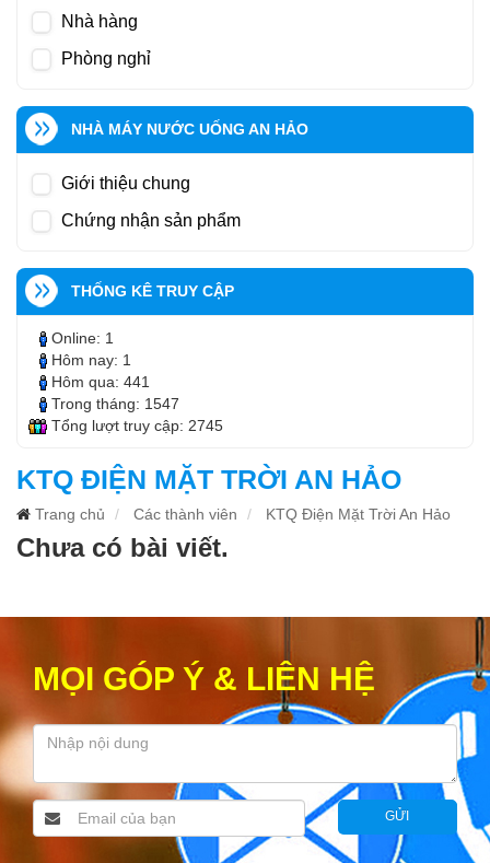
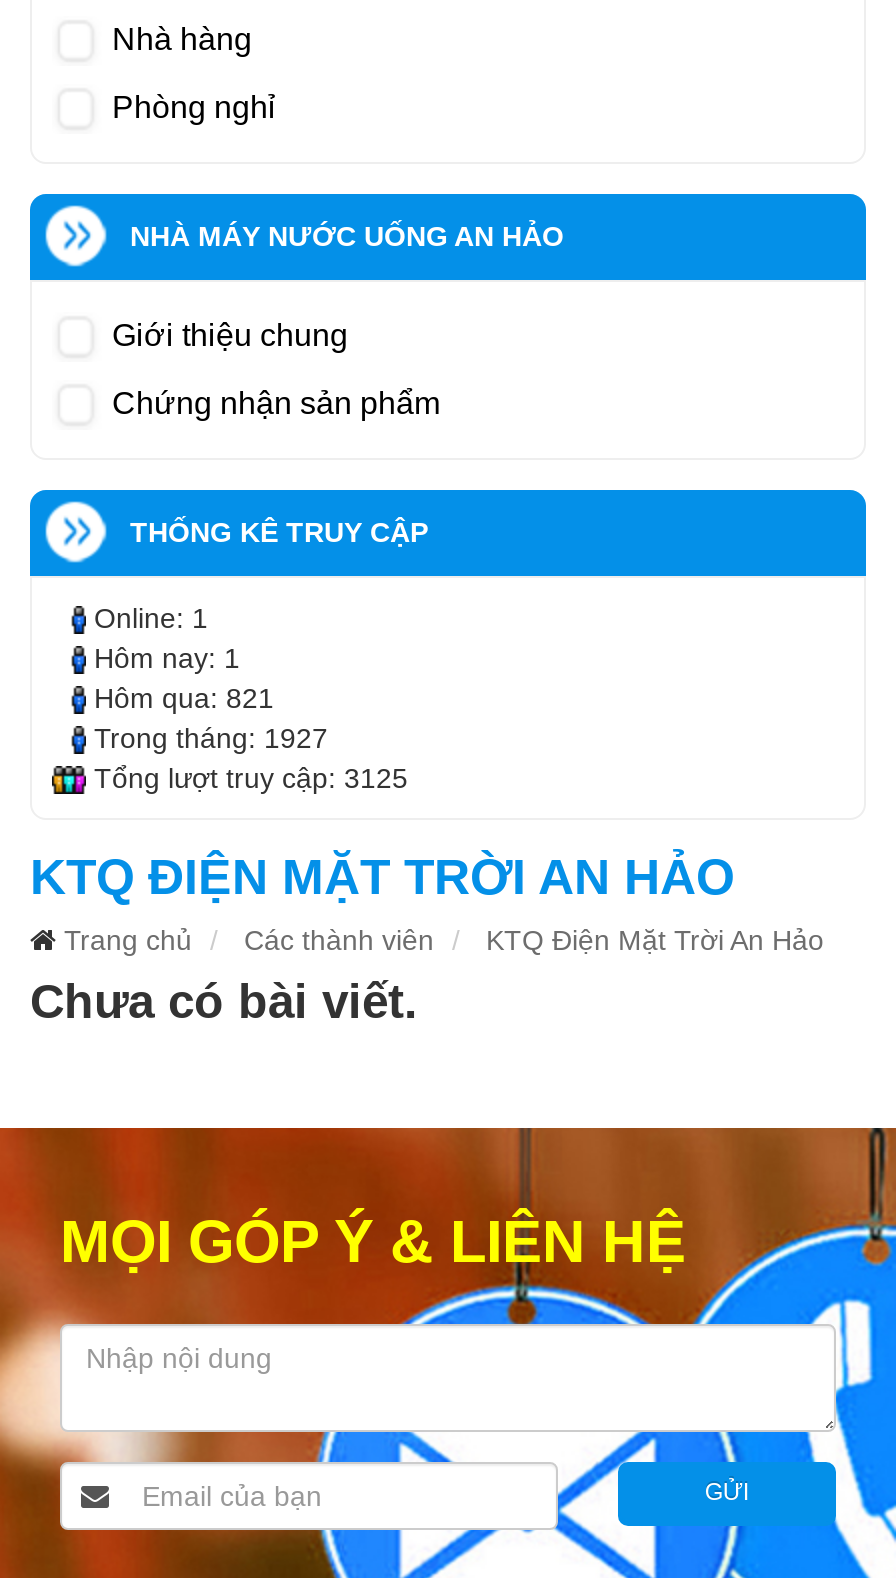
[51,373,150,390] Hôm qua: 441 -> [94,681,274,713] Hôm qua: 821
[51,395,179,412] Trong tháng: 1547 -> [94,721,328,753] Trong tháng: 1927
[51,416,223,434] Tổng lượt truy cập: 2745 -> [94,761,408,793] Tổng lượt truy cập: 3125

